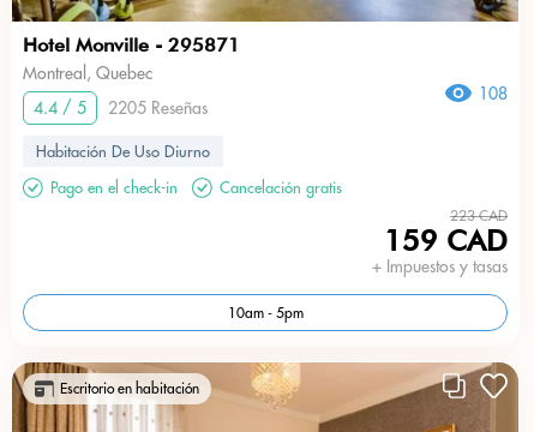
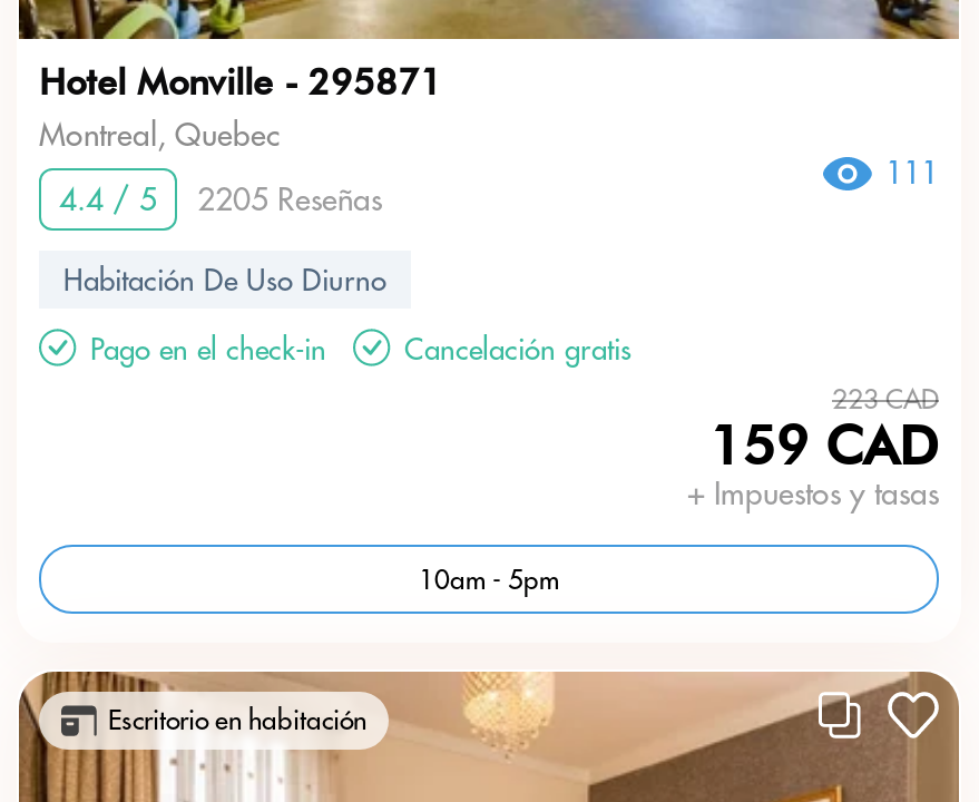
[479,83,508,104] 108 -> [885,153,939,193] 111

